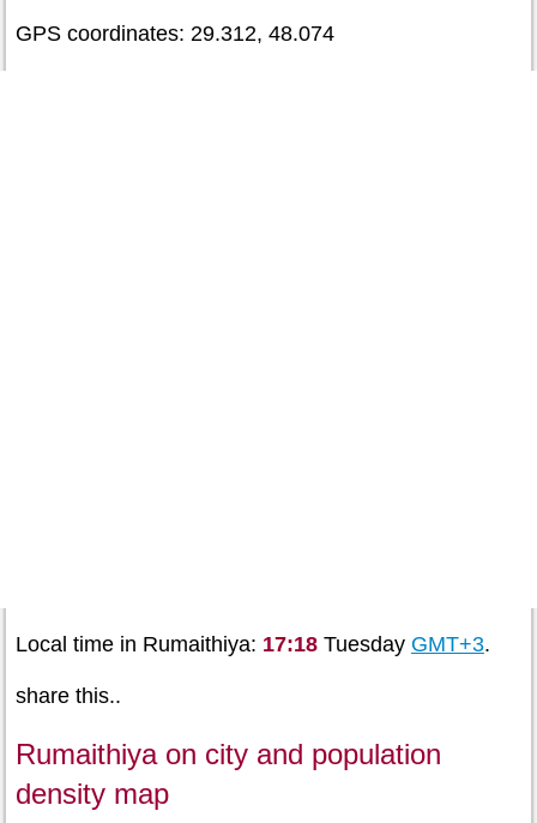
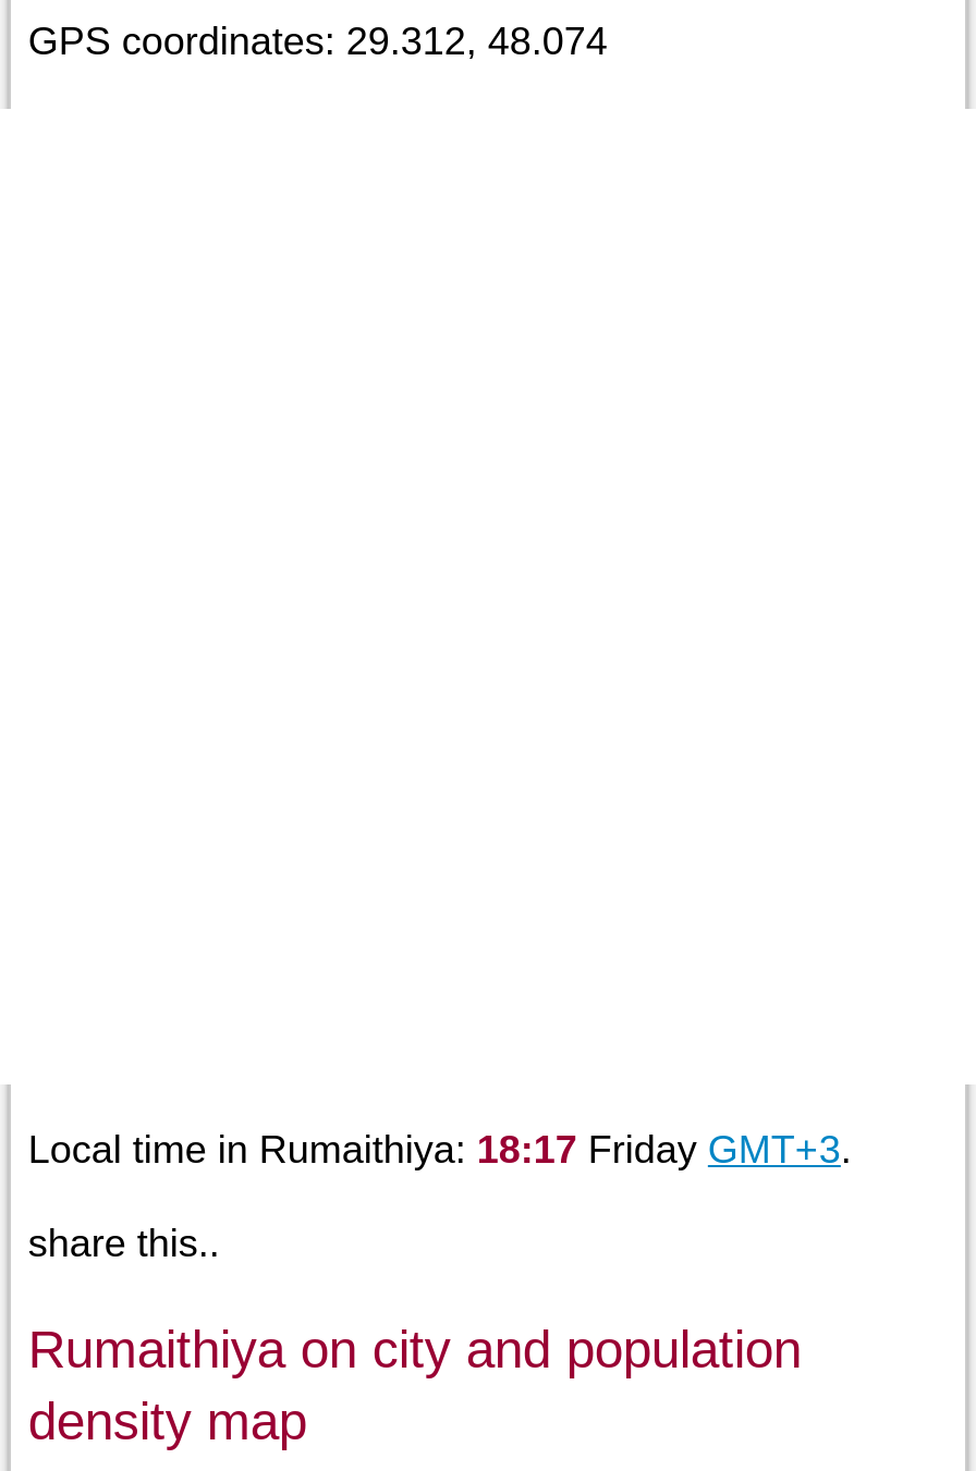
[15,632,490,656] Local time in Rumaithiya: 17:18 Tuesday GMT+3. -> [28,1127,852,1170] Local time in Rumaithiya: 18:17 Friday GMT+3.

